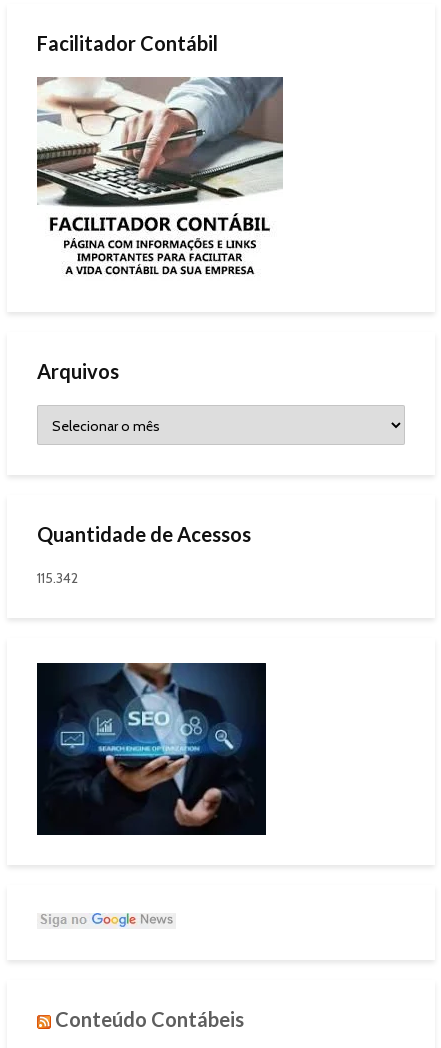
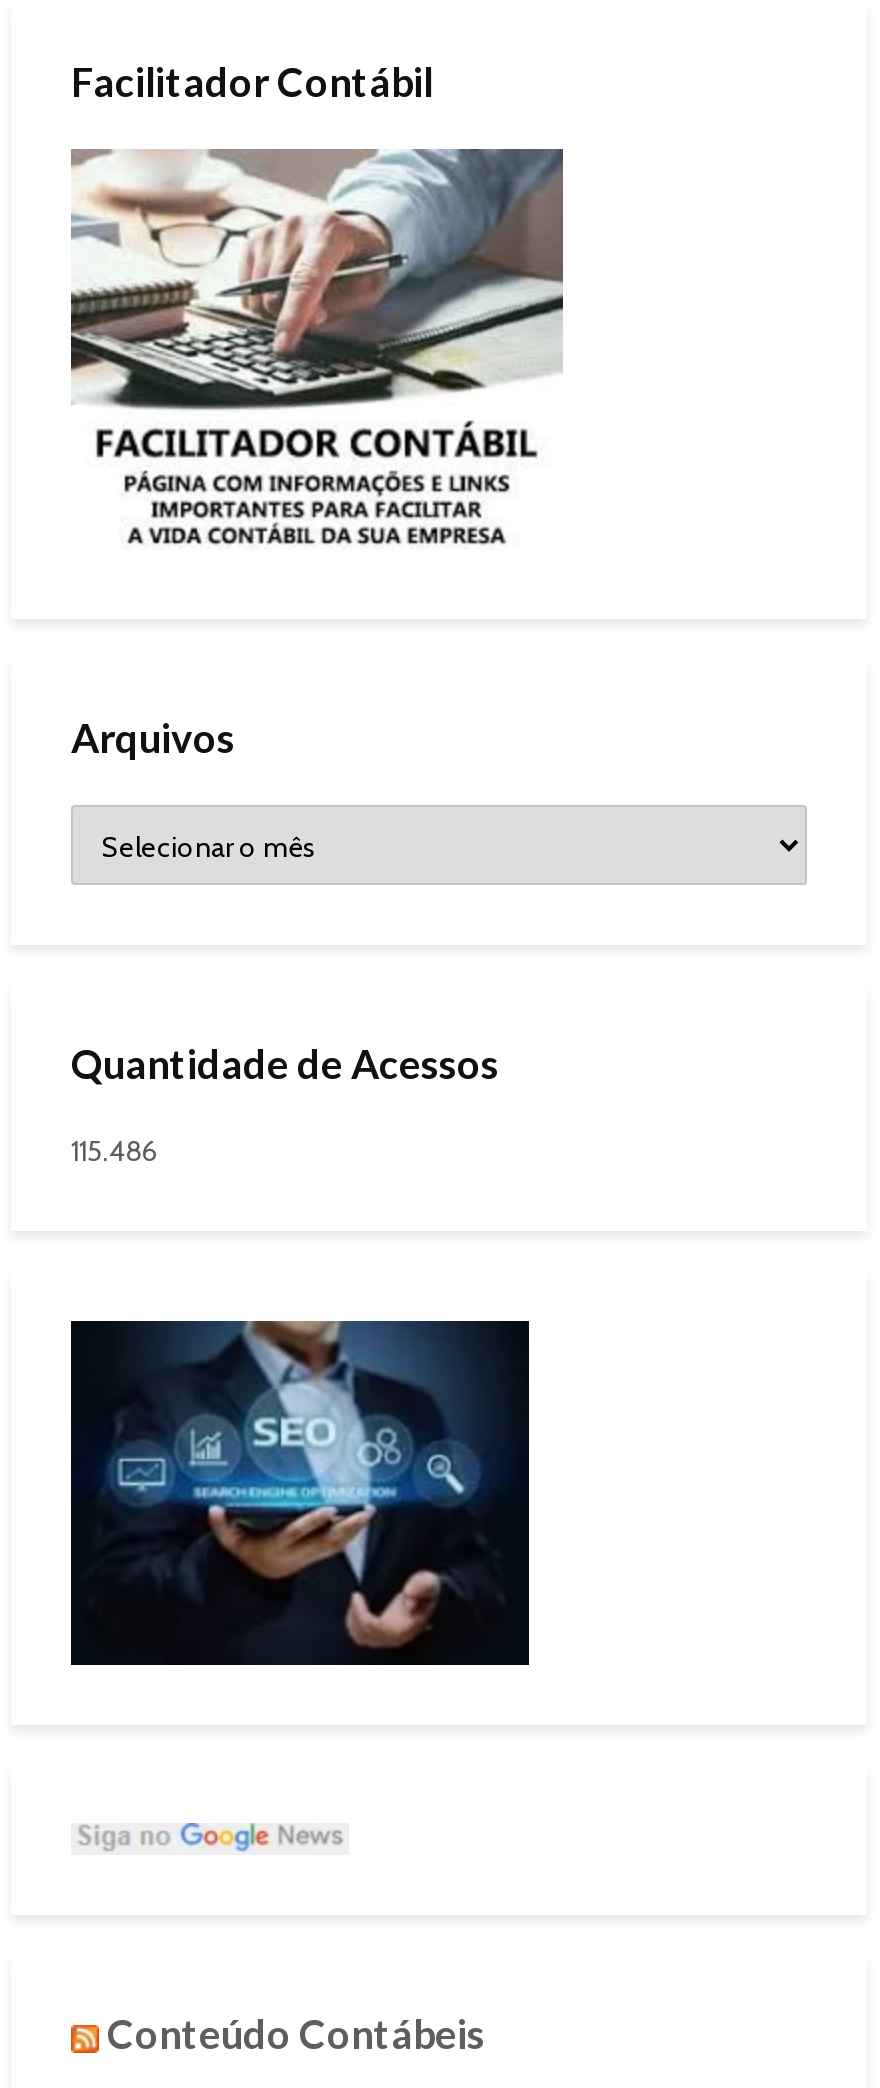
[37,569,78,587] 115.342 -> [71,1134,157,1170] 115.486

